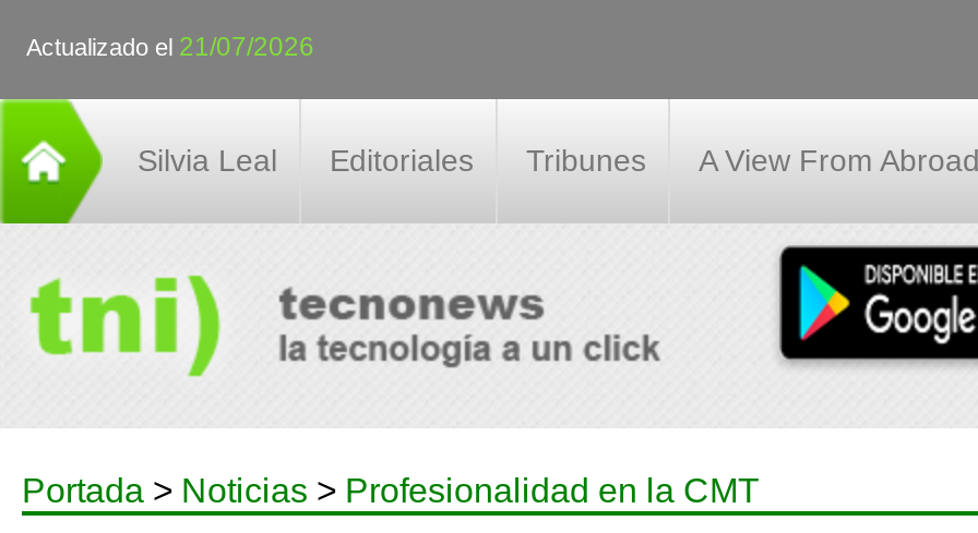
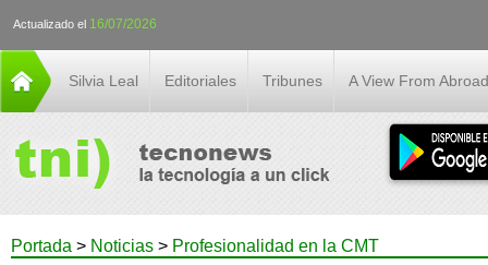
[26,32,314,62] Actualizado el 21/07/2026 -> [13,16,157,32] Actualizado el 16/07/2026

